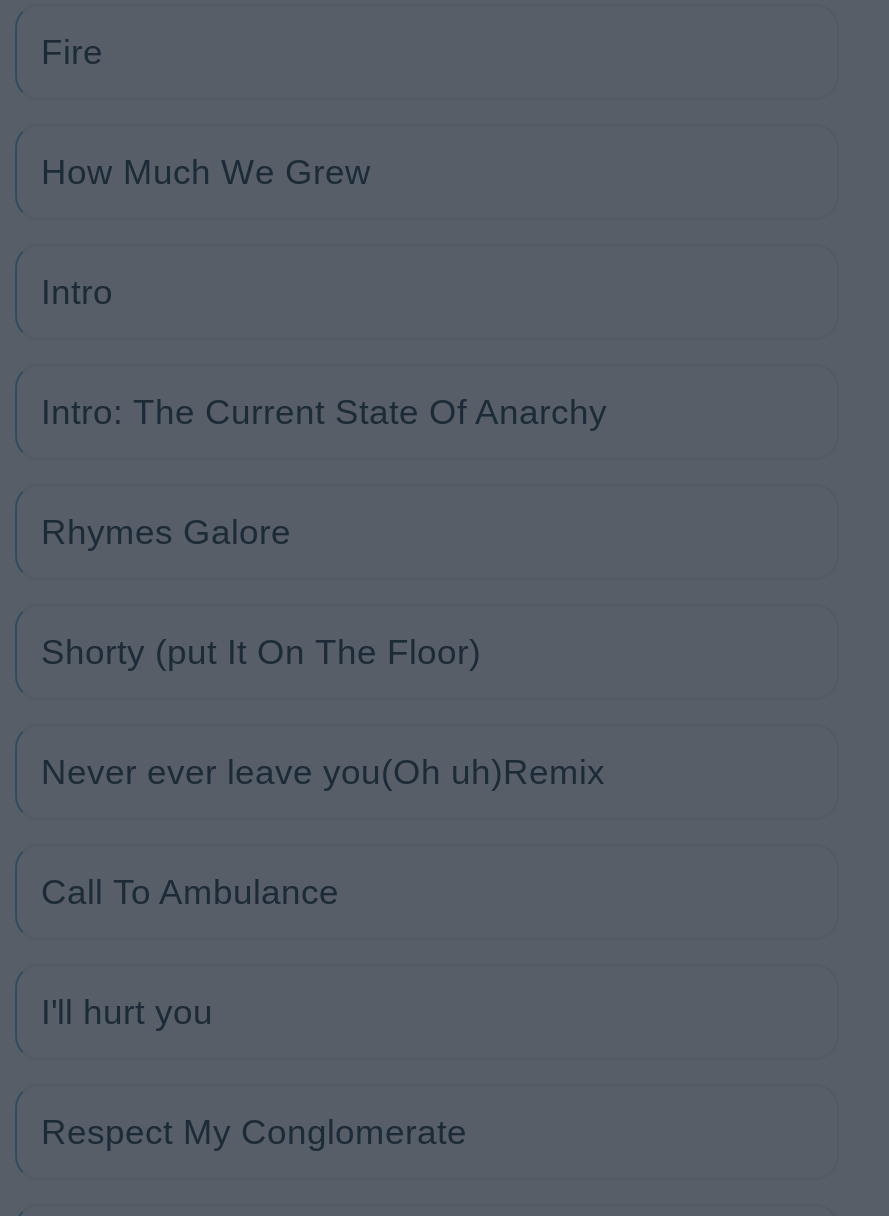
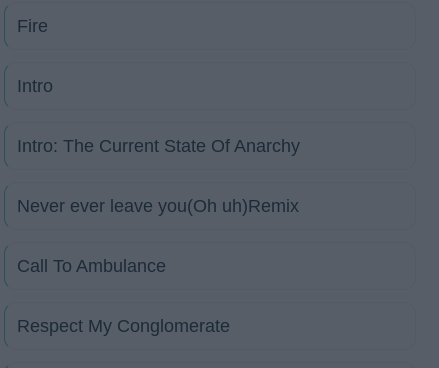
[41,152,371,192] How Much We Grew -> none
[41,512,481,672] Rhymes Galore | Shorty (put It On The Floor) -> none
[41,992,213,1032] I'll hurt you -> none

